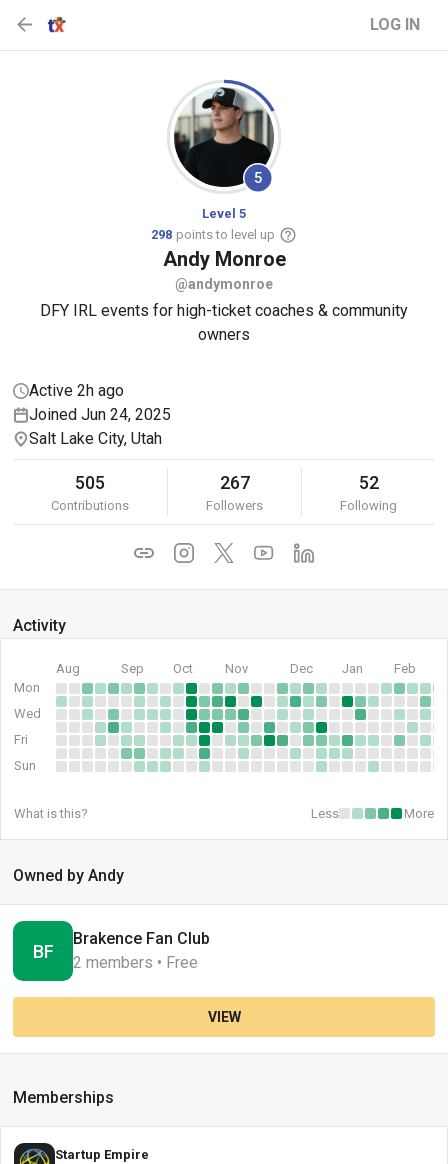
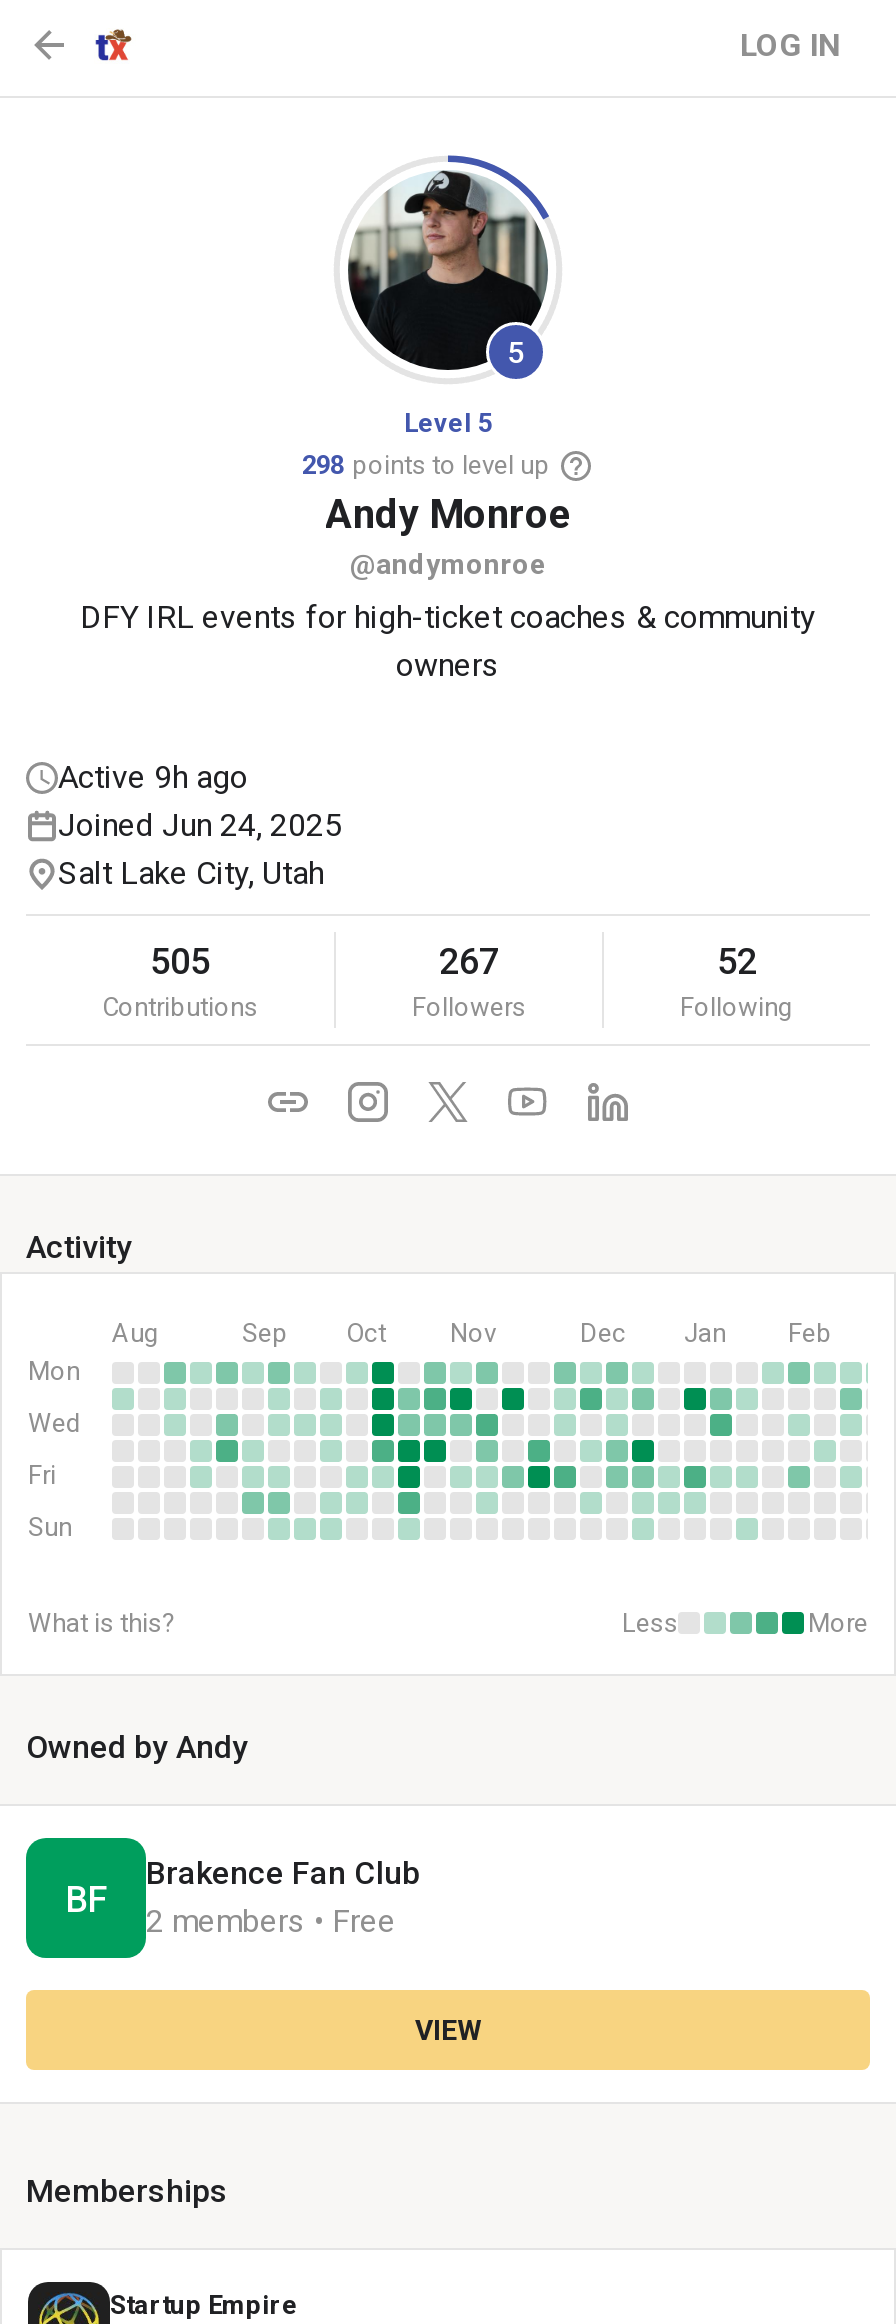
[29,381,124,400] Active 2h ago -> [58,758,248,796] Active 9h ago

